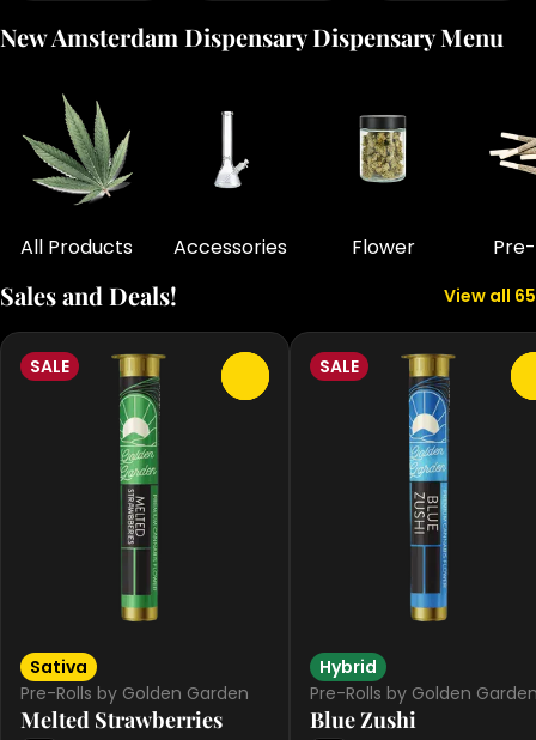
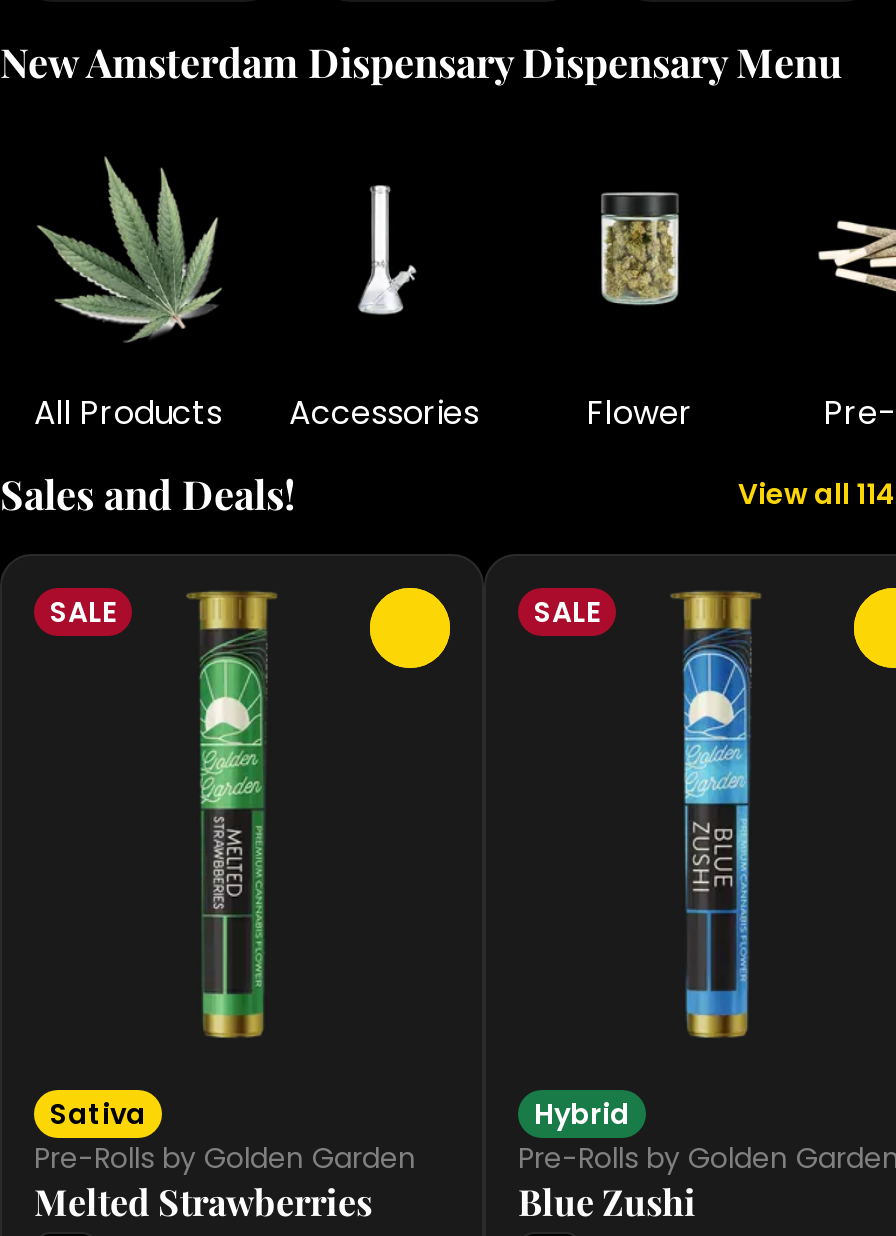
[444,284,536,308] View all 65 -> [738,474,896,514] View all 114

